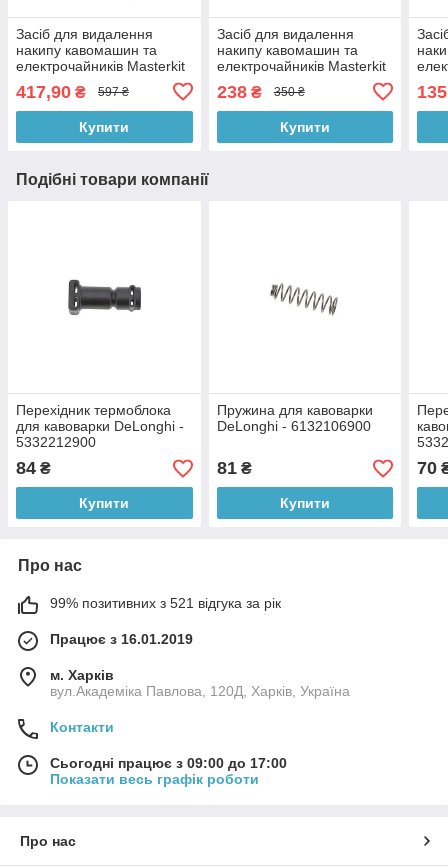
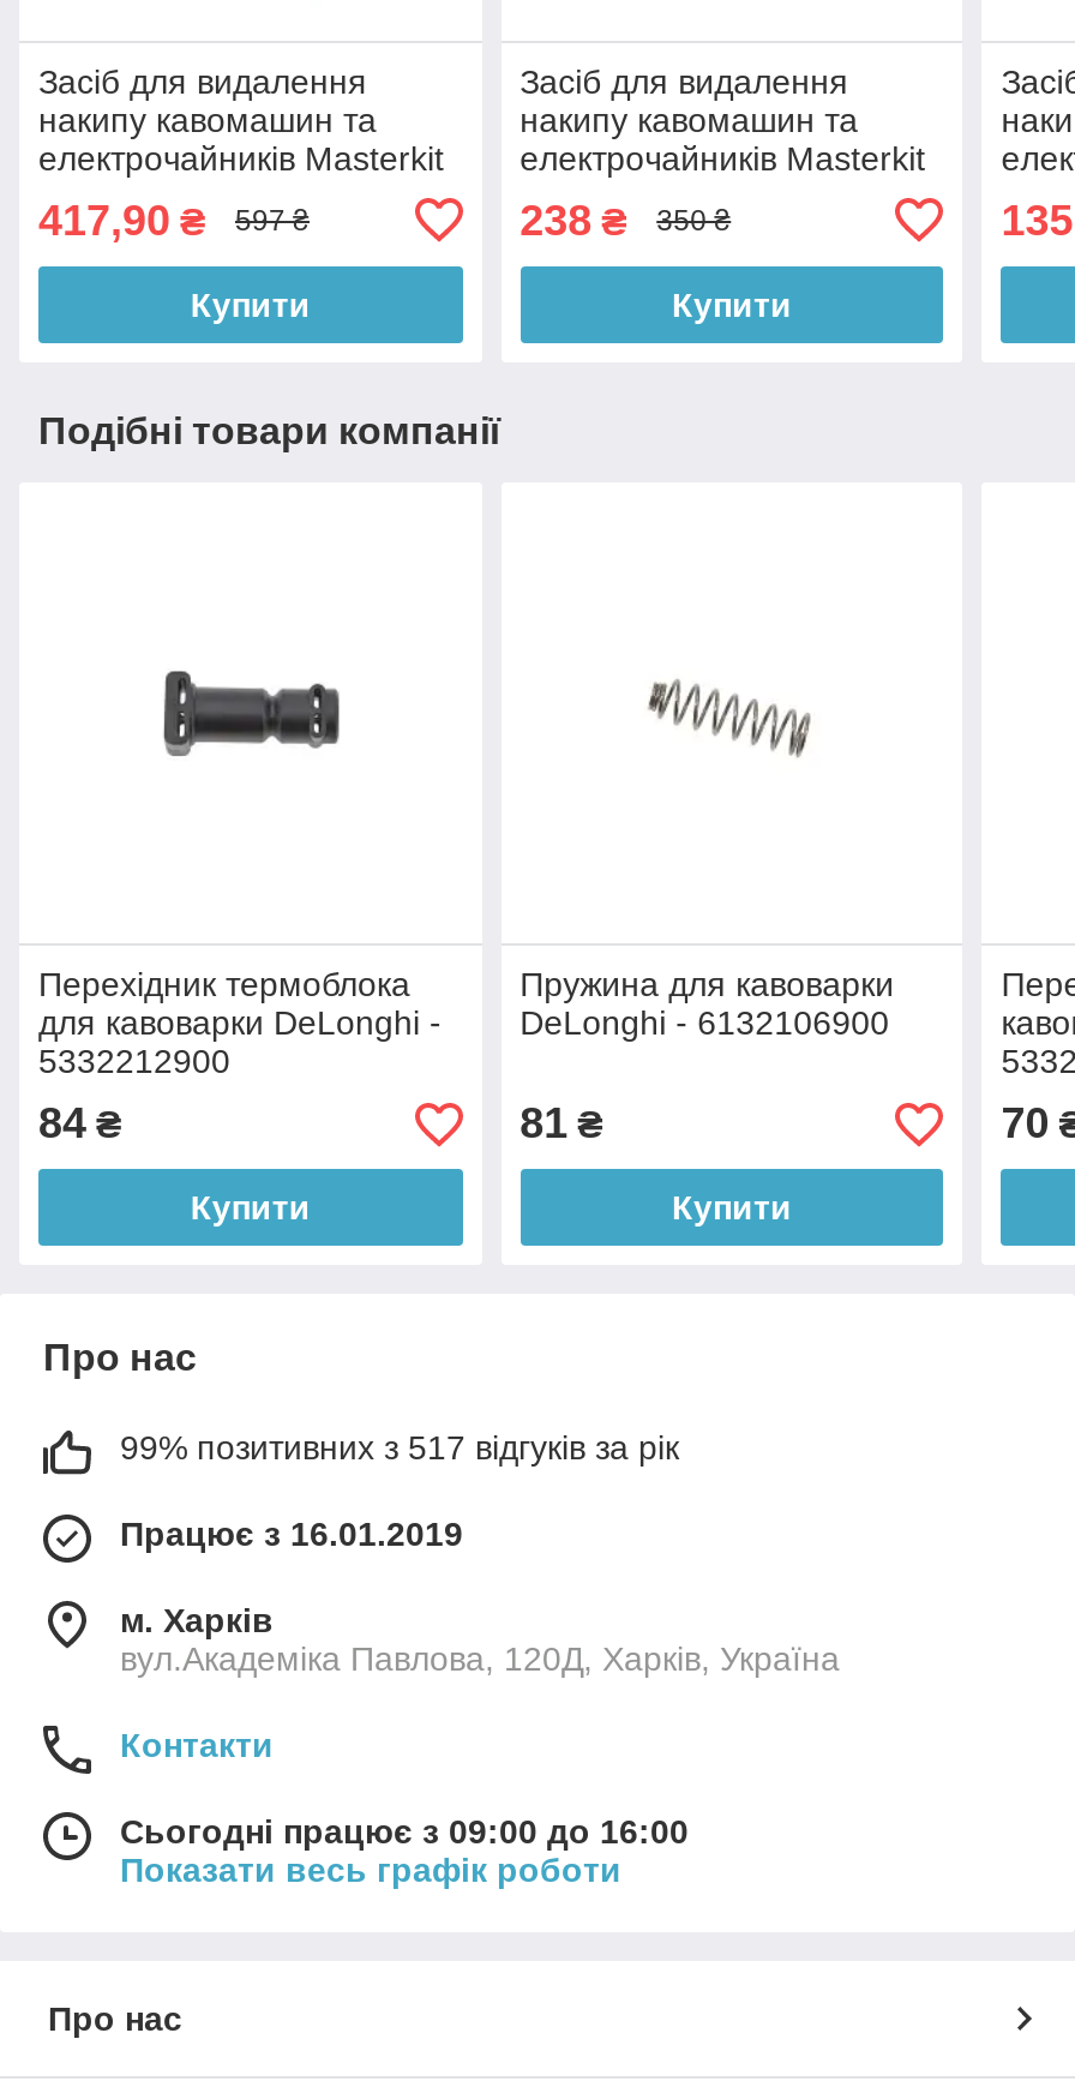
[50,595,281,611] 99% позитивних з 521 відгука за рік -> [120,1429,679,1468] 99% позитивних з 517 відгуків за рік
[50,755,287,771] Сьогодні працює з 09:00 до 17:00 -> [120,1813,689,1852] Сьогодні працює з 09:00 до 16:00

